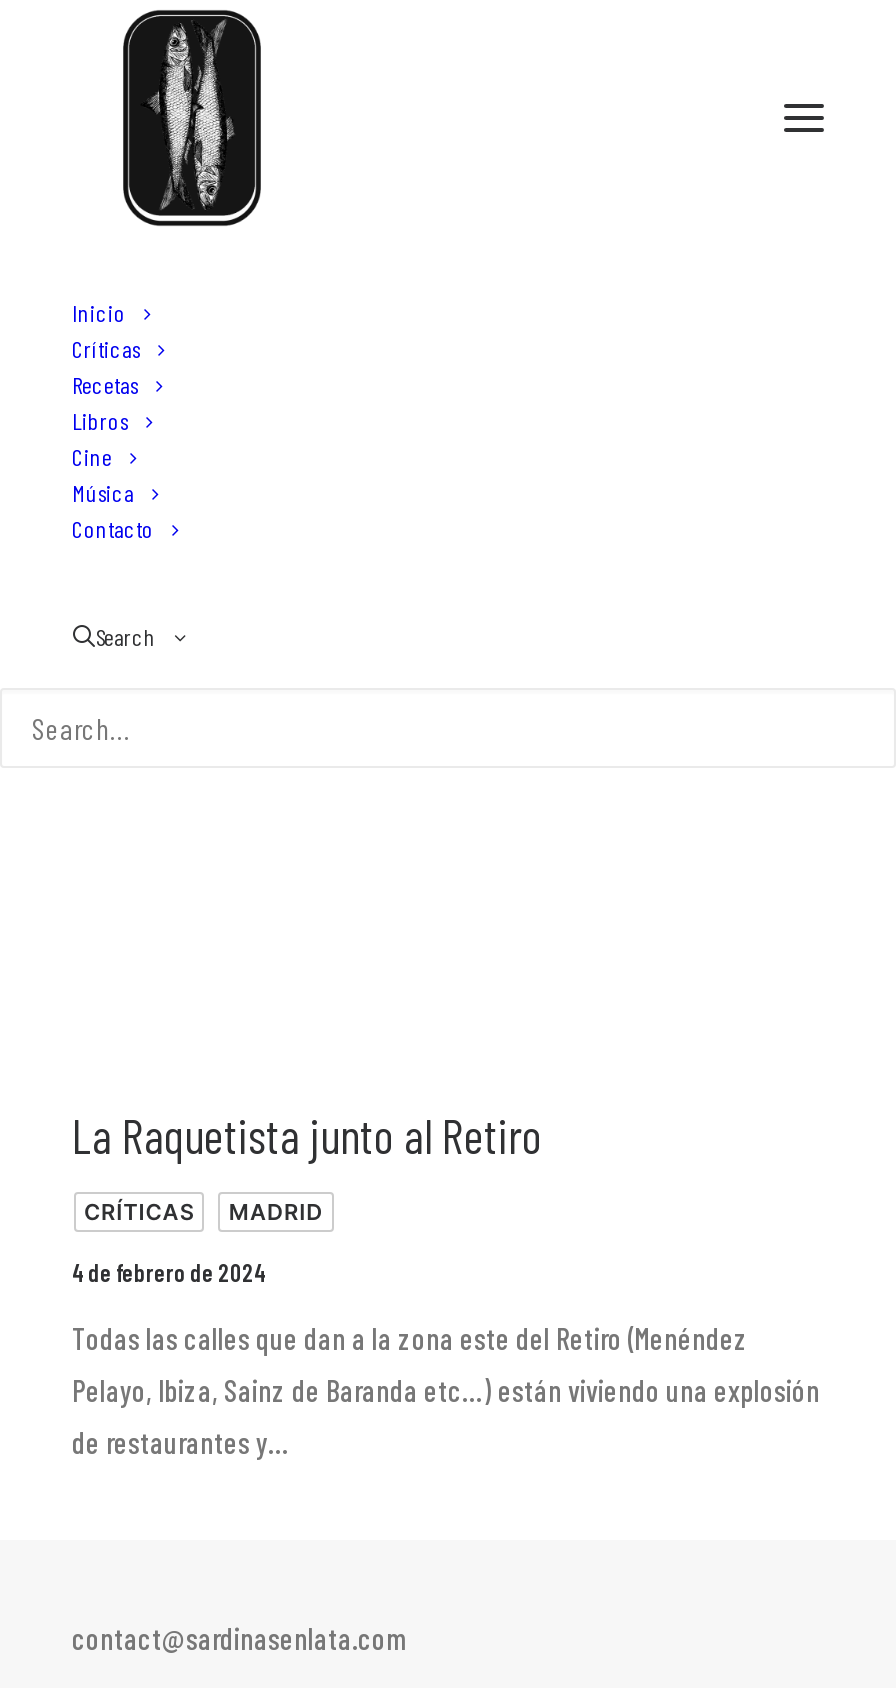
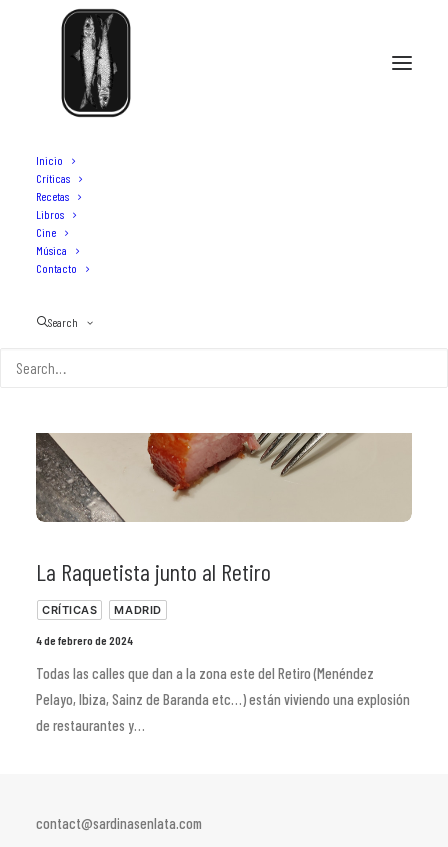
none -> [35,432,412,523] [image]

